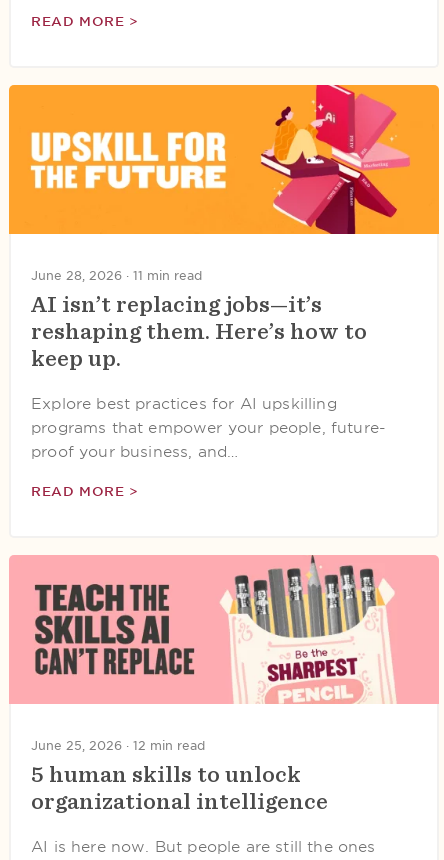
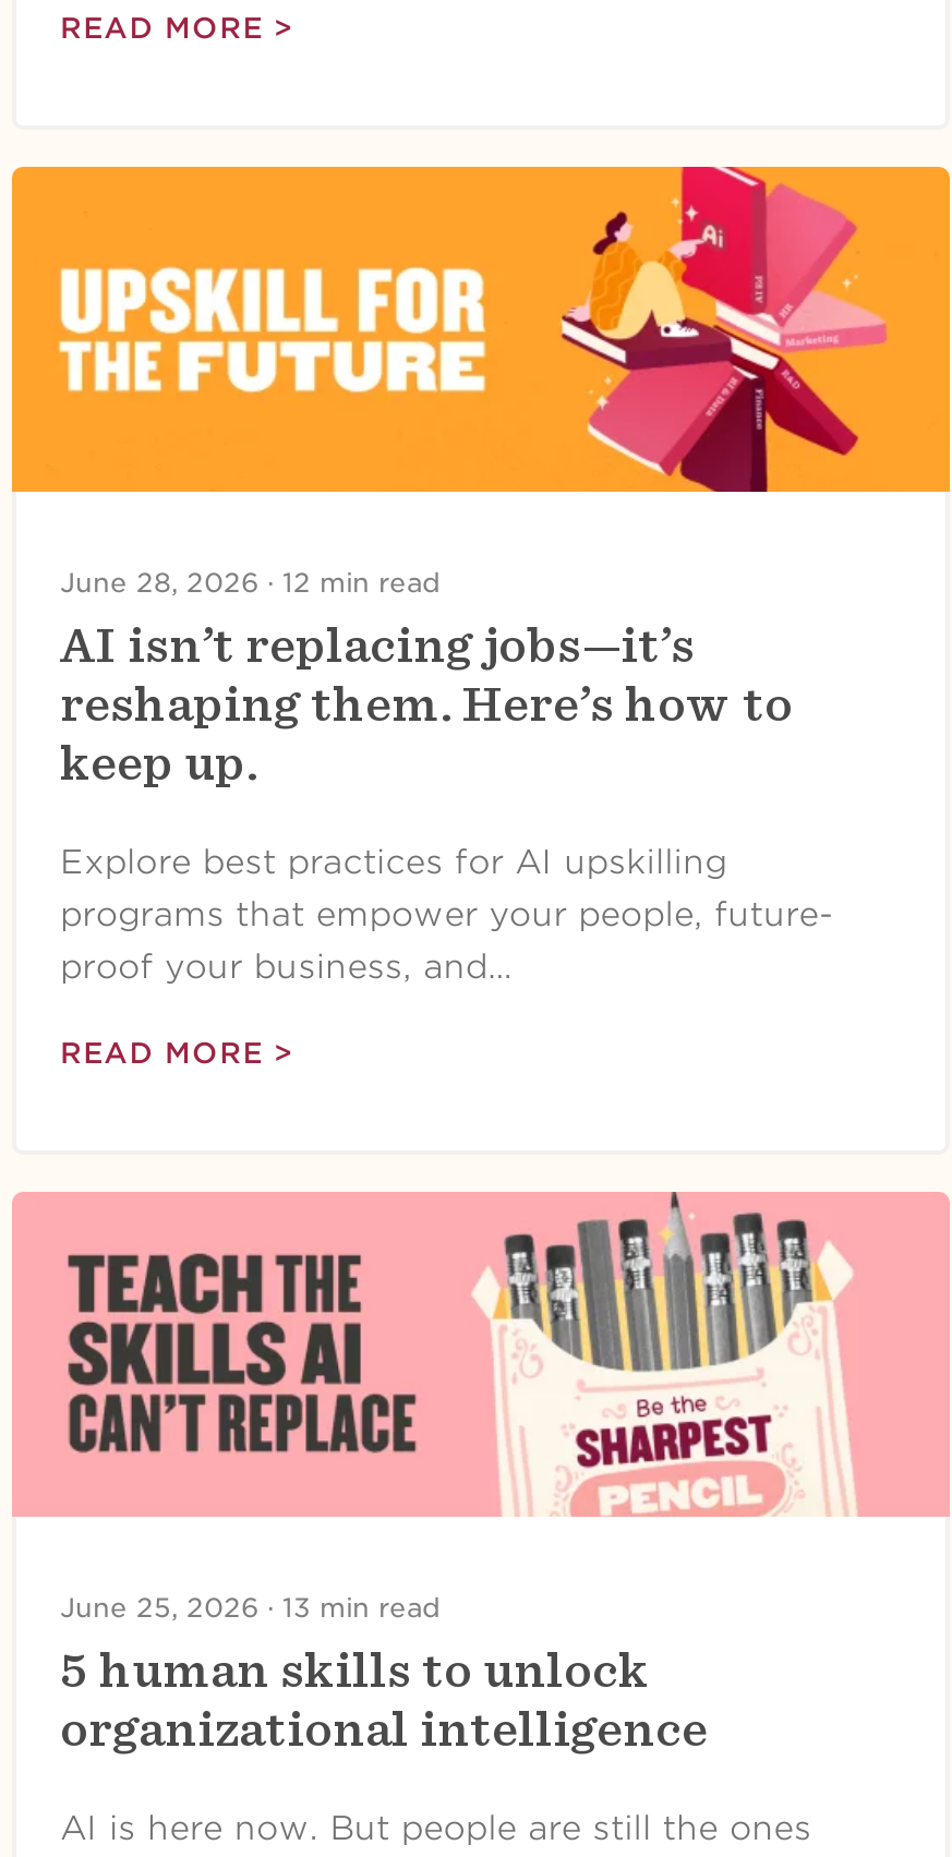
[31,268,202,283] June 28, 2026 · 11 min read -> [60,565,439,598] June 28, 2026 · 12 min read
[31,738,205,753] June 25, 2026 · 12 min read -> [60,1590,439,1623] June 25, 2026 · 13 min read

